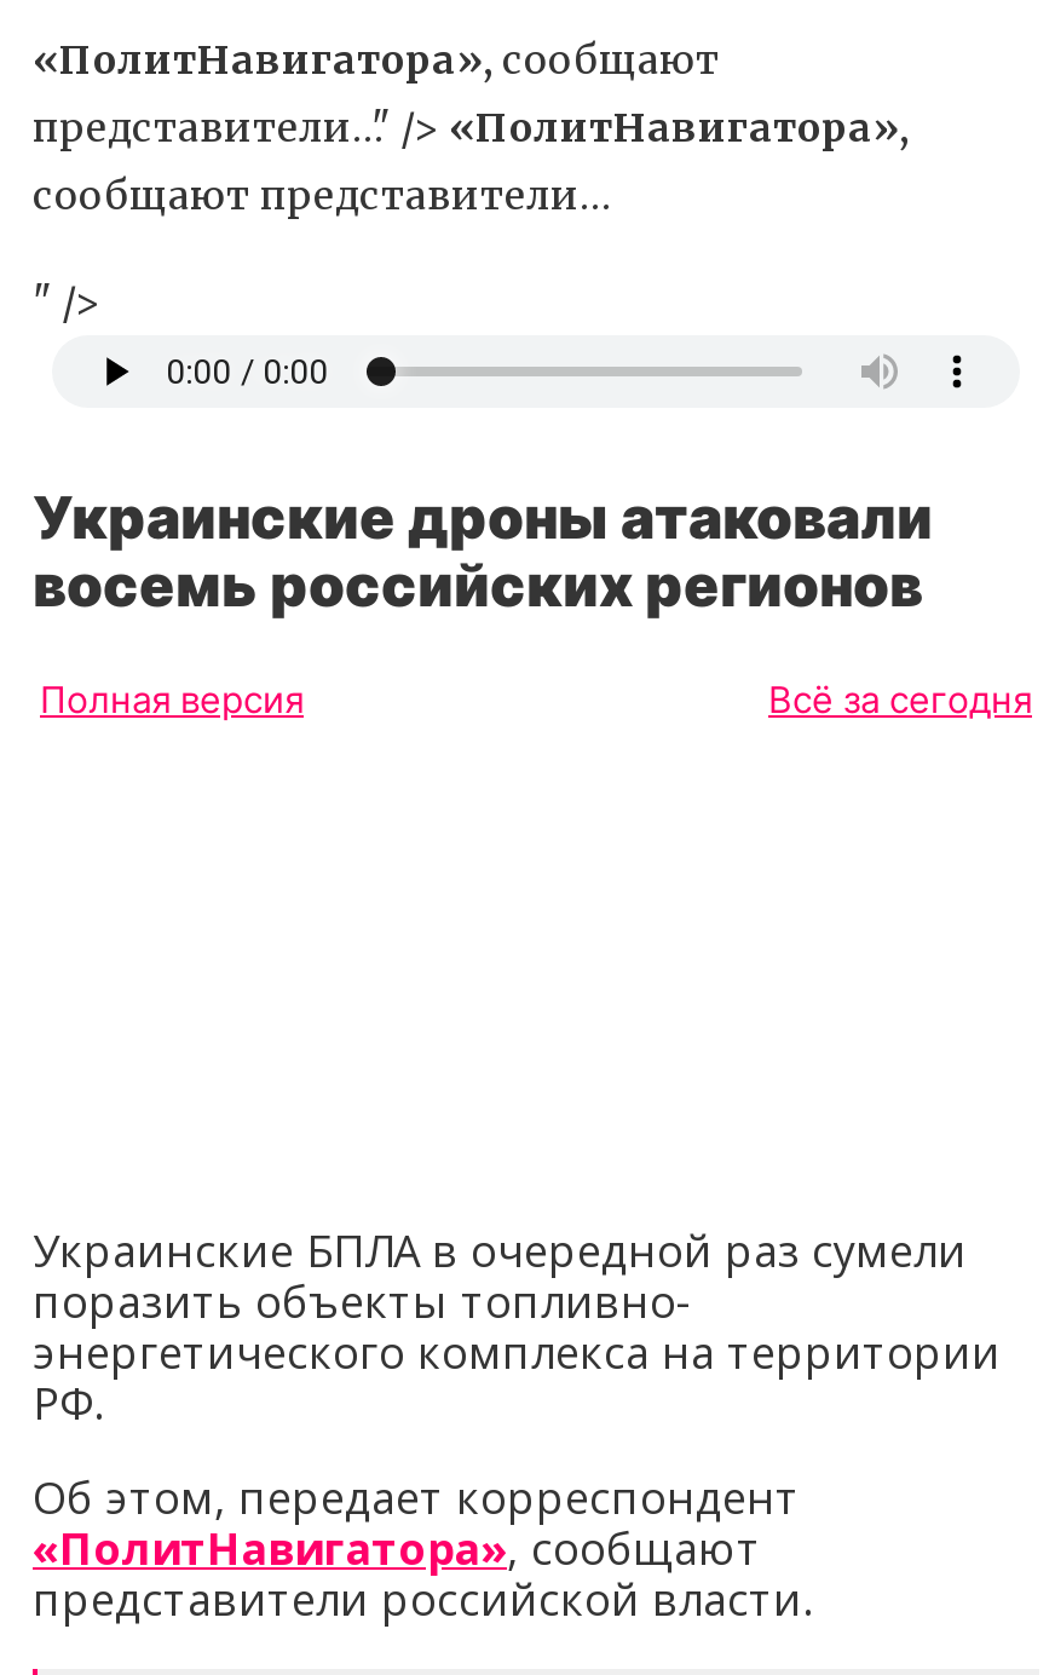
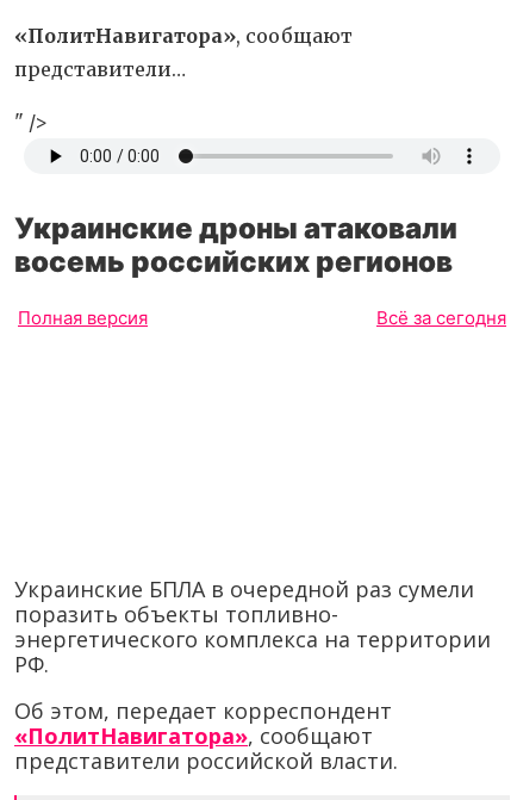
[33,103,909,219] представители…" /> «ПолитНавигатора», | сообщают представители… -> [14,57,186,81] представители…

